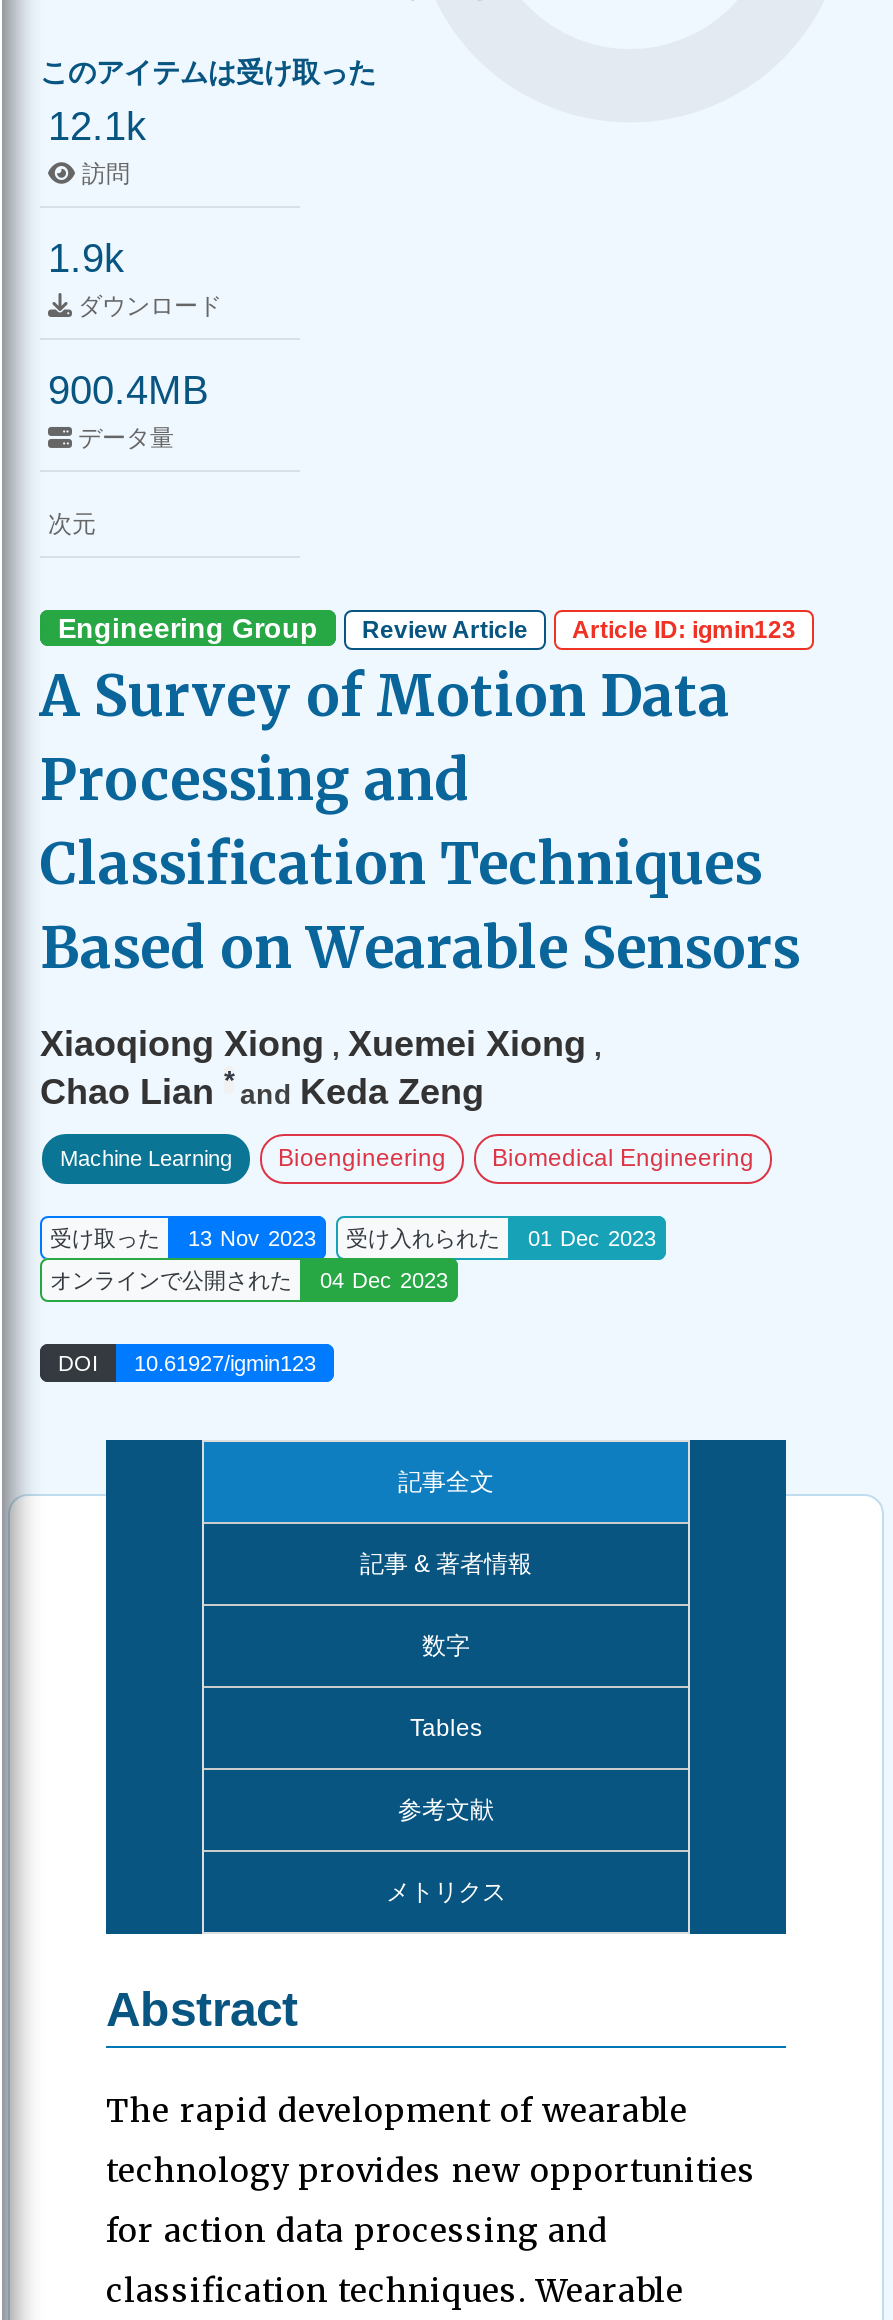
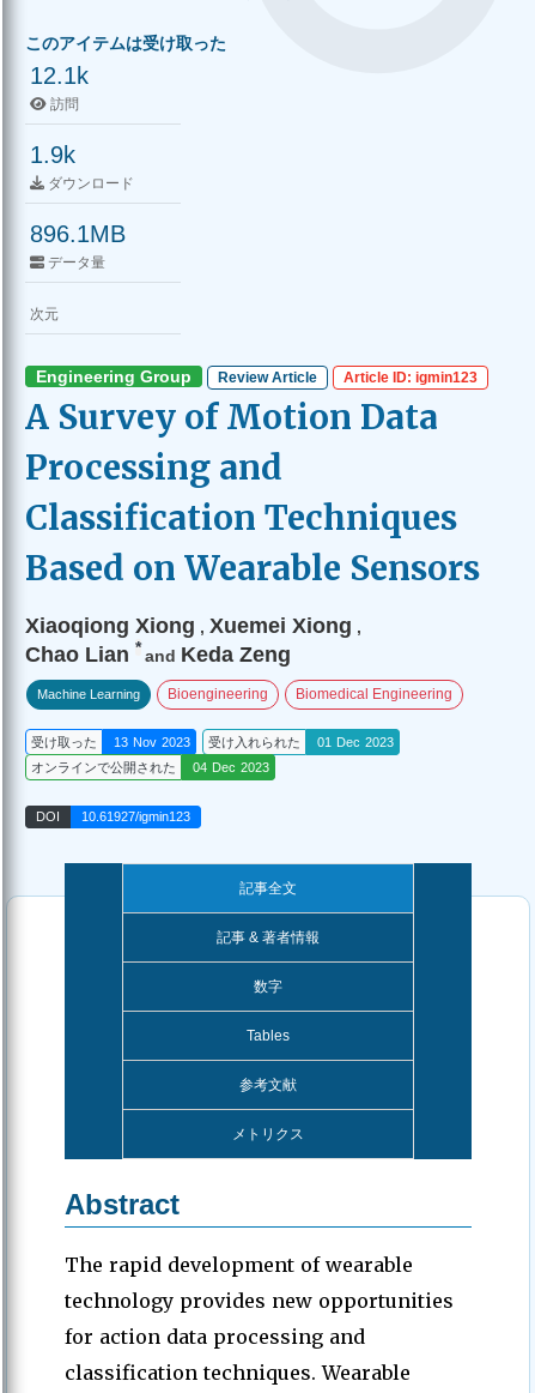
[48,368,208,412] 900.4MB -> [30,221,126,247] 896.1MB

